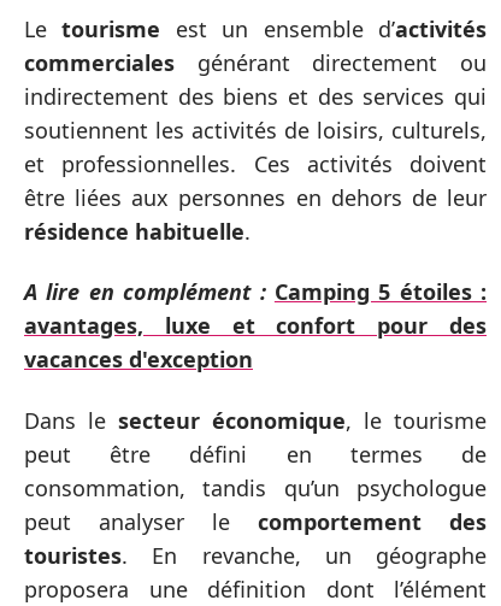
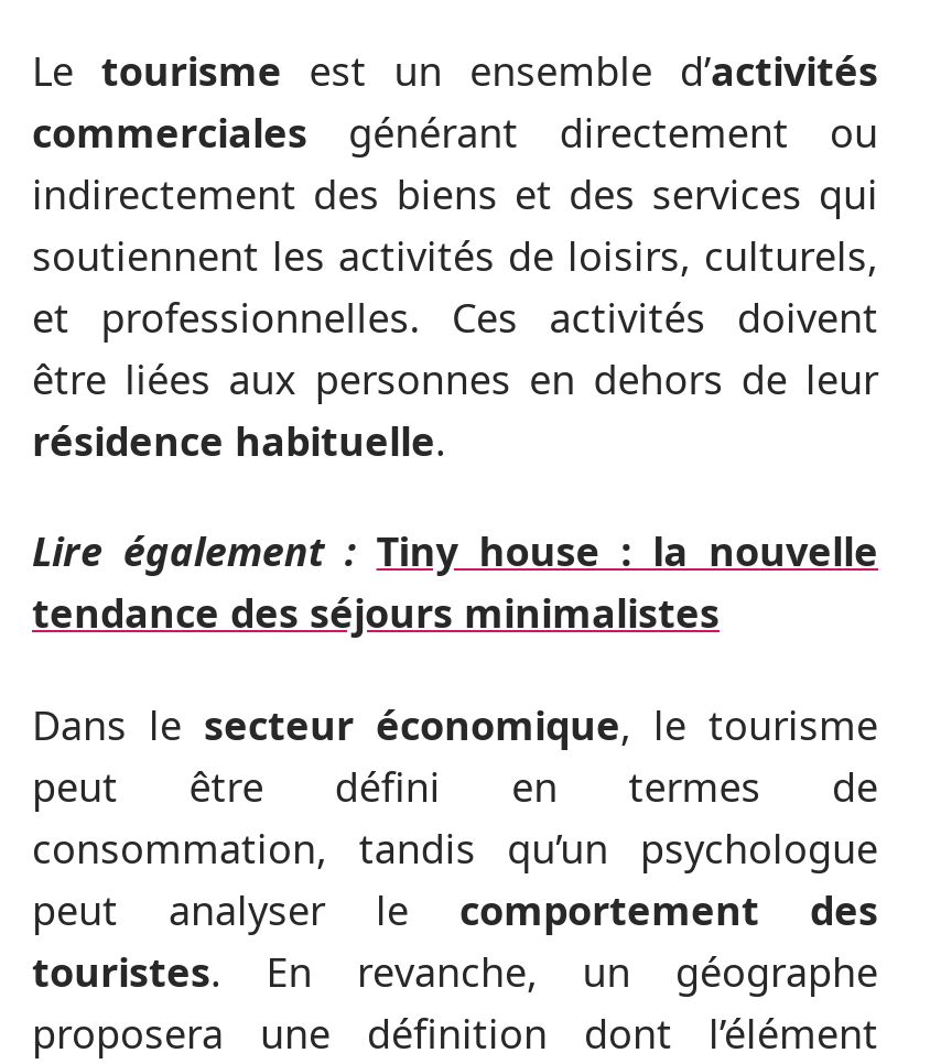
[24,277,487,373] A lire en complément : Camping 5 étoiles : | avantages, luxe et confort pour des | vacances d'exception -> [32,524,878,639] Lire également : Tiny house : la nouvelle | tendance des séjours minimalistes

